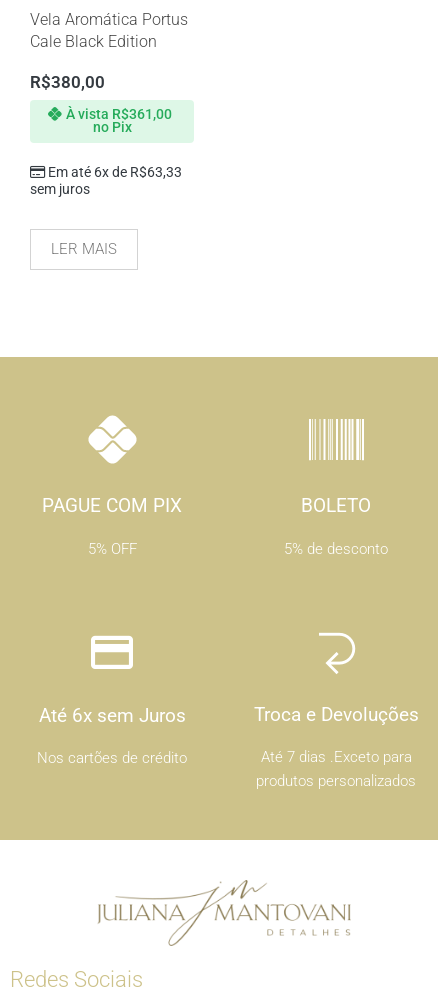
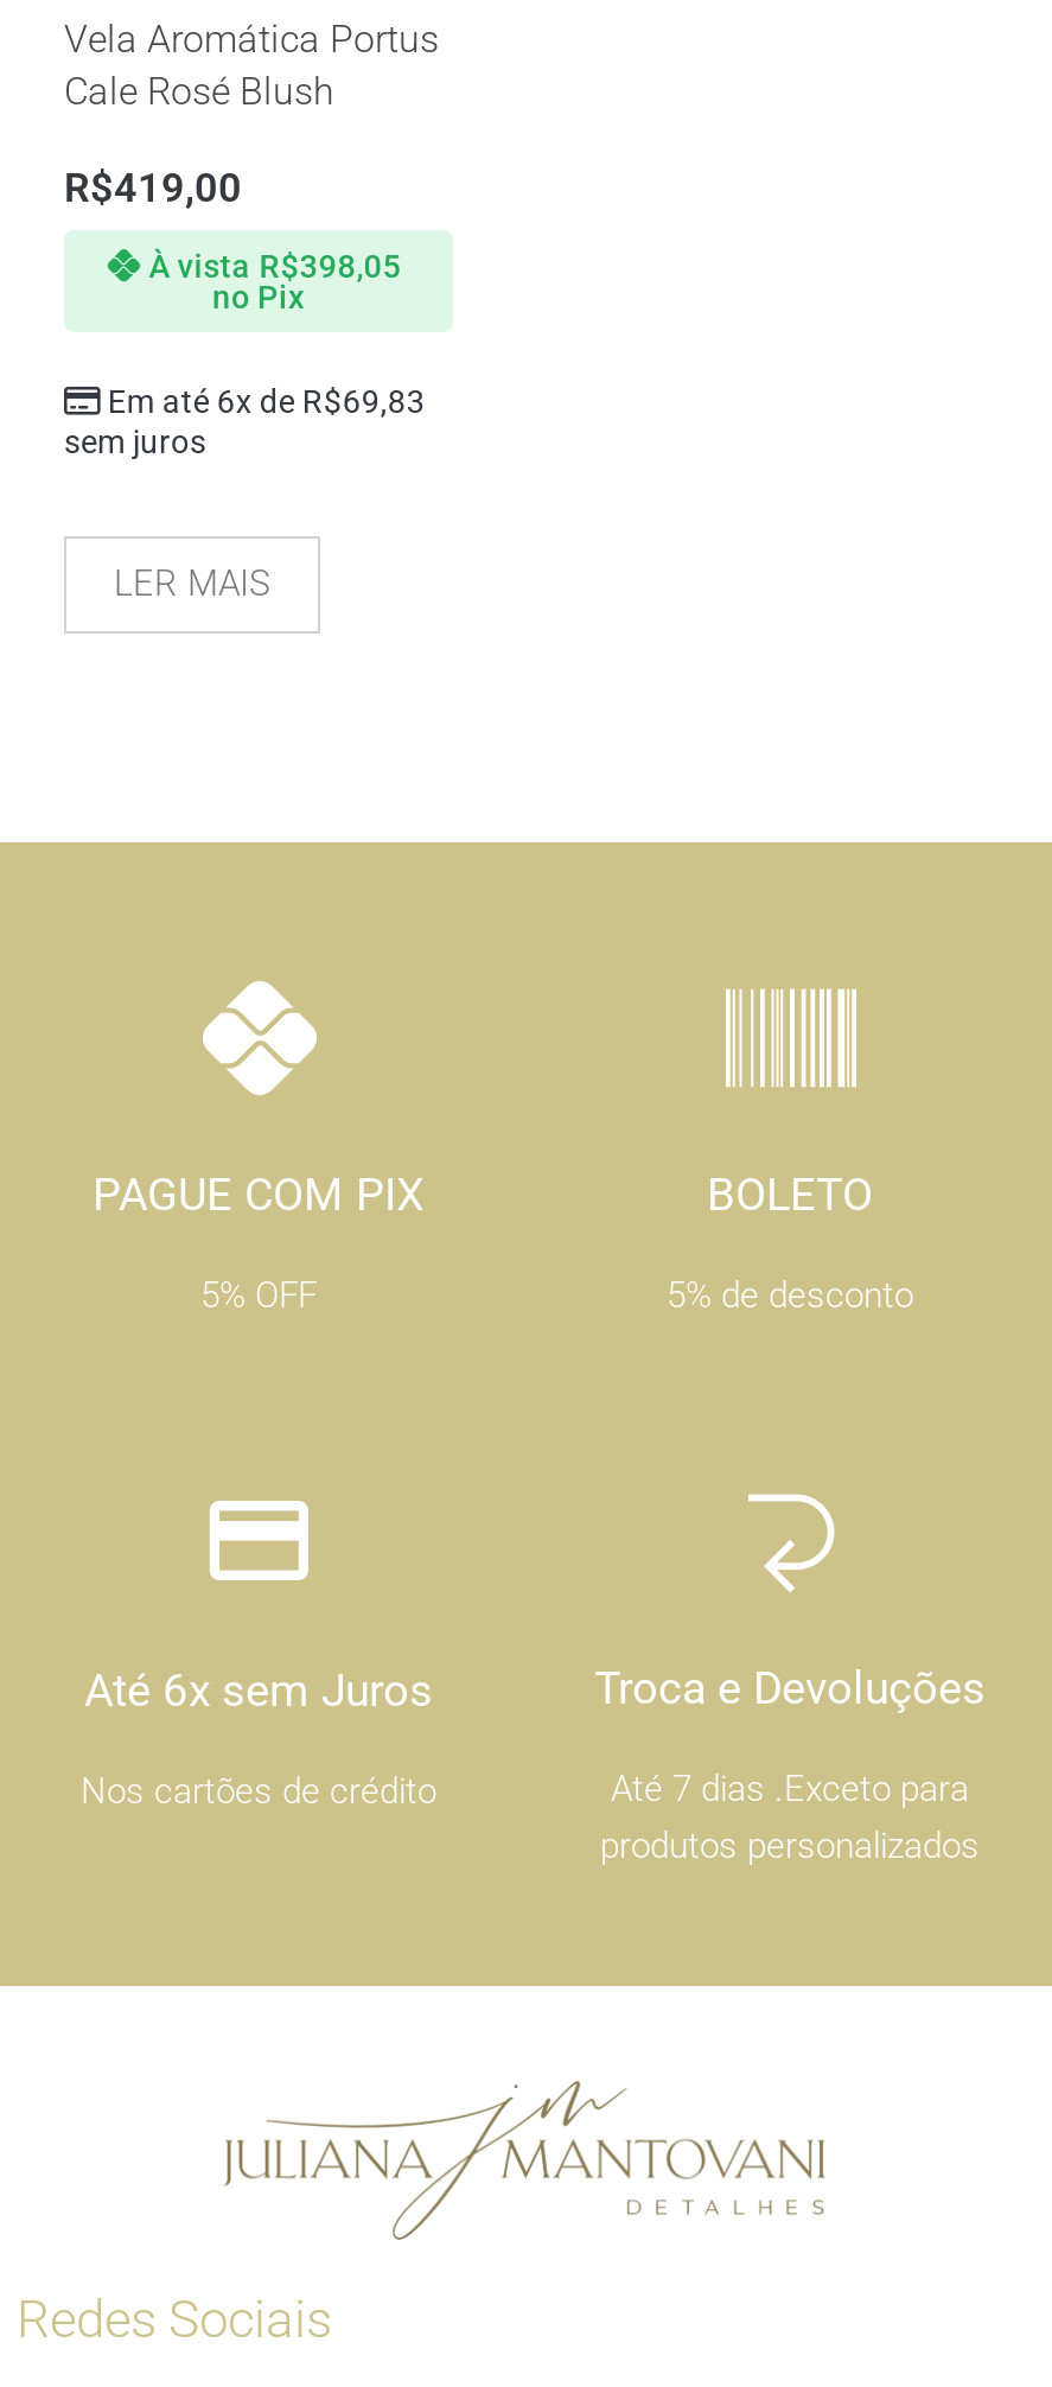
[30,32,157,51] Cale Black Edition -> [64,68,334,113] Cale Rosé Blush
[30,72,105,92] R$380,00 -> [64,163,242,210] R$419,00
[66,106,172,122] À vista R$361,00 -> [149,245,401,283] À vista R$398,05
[48,164,182,180] Em até 6x de R$63,33 -> [108,382,426,420] Em até 6x de R$69,83

